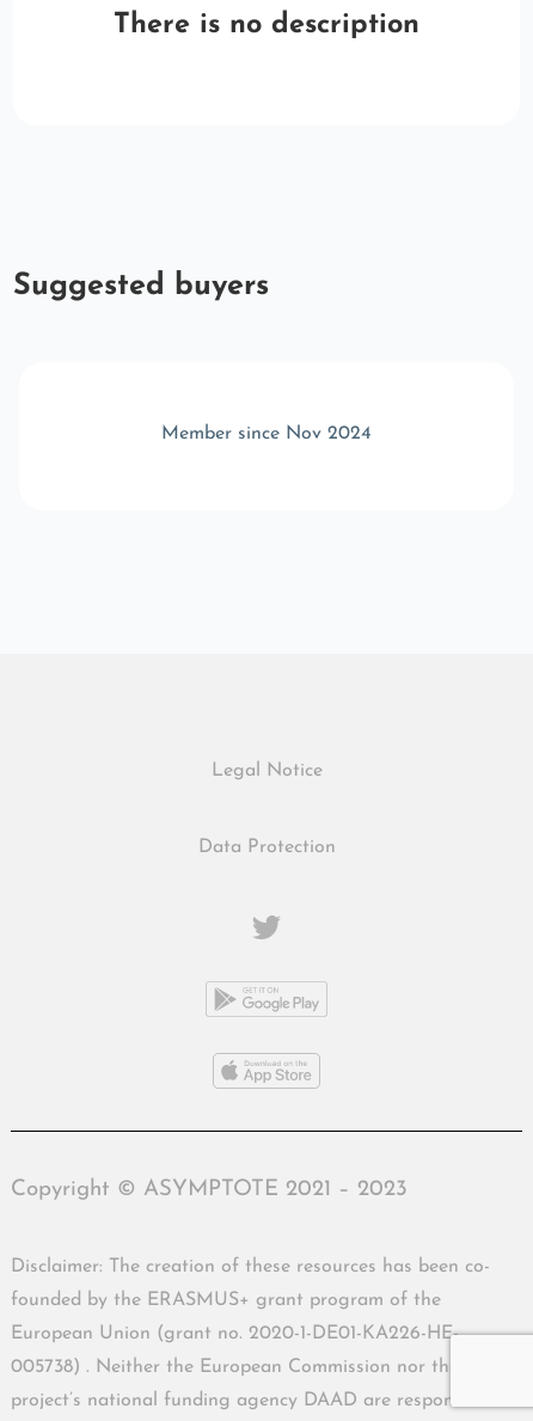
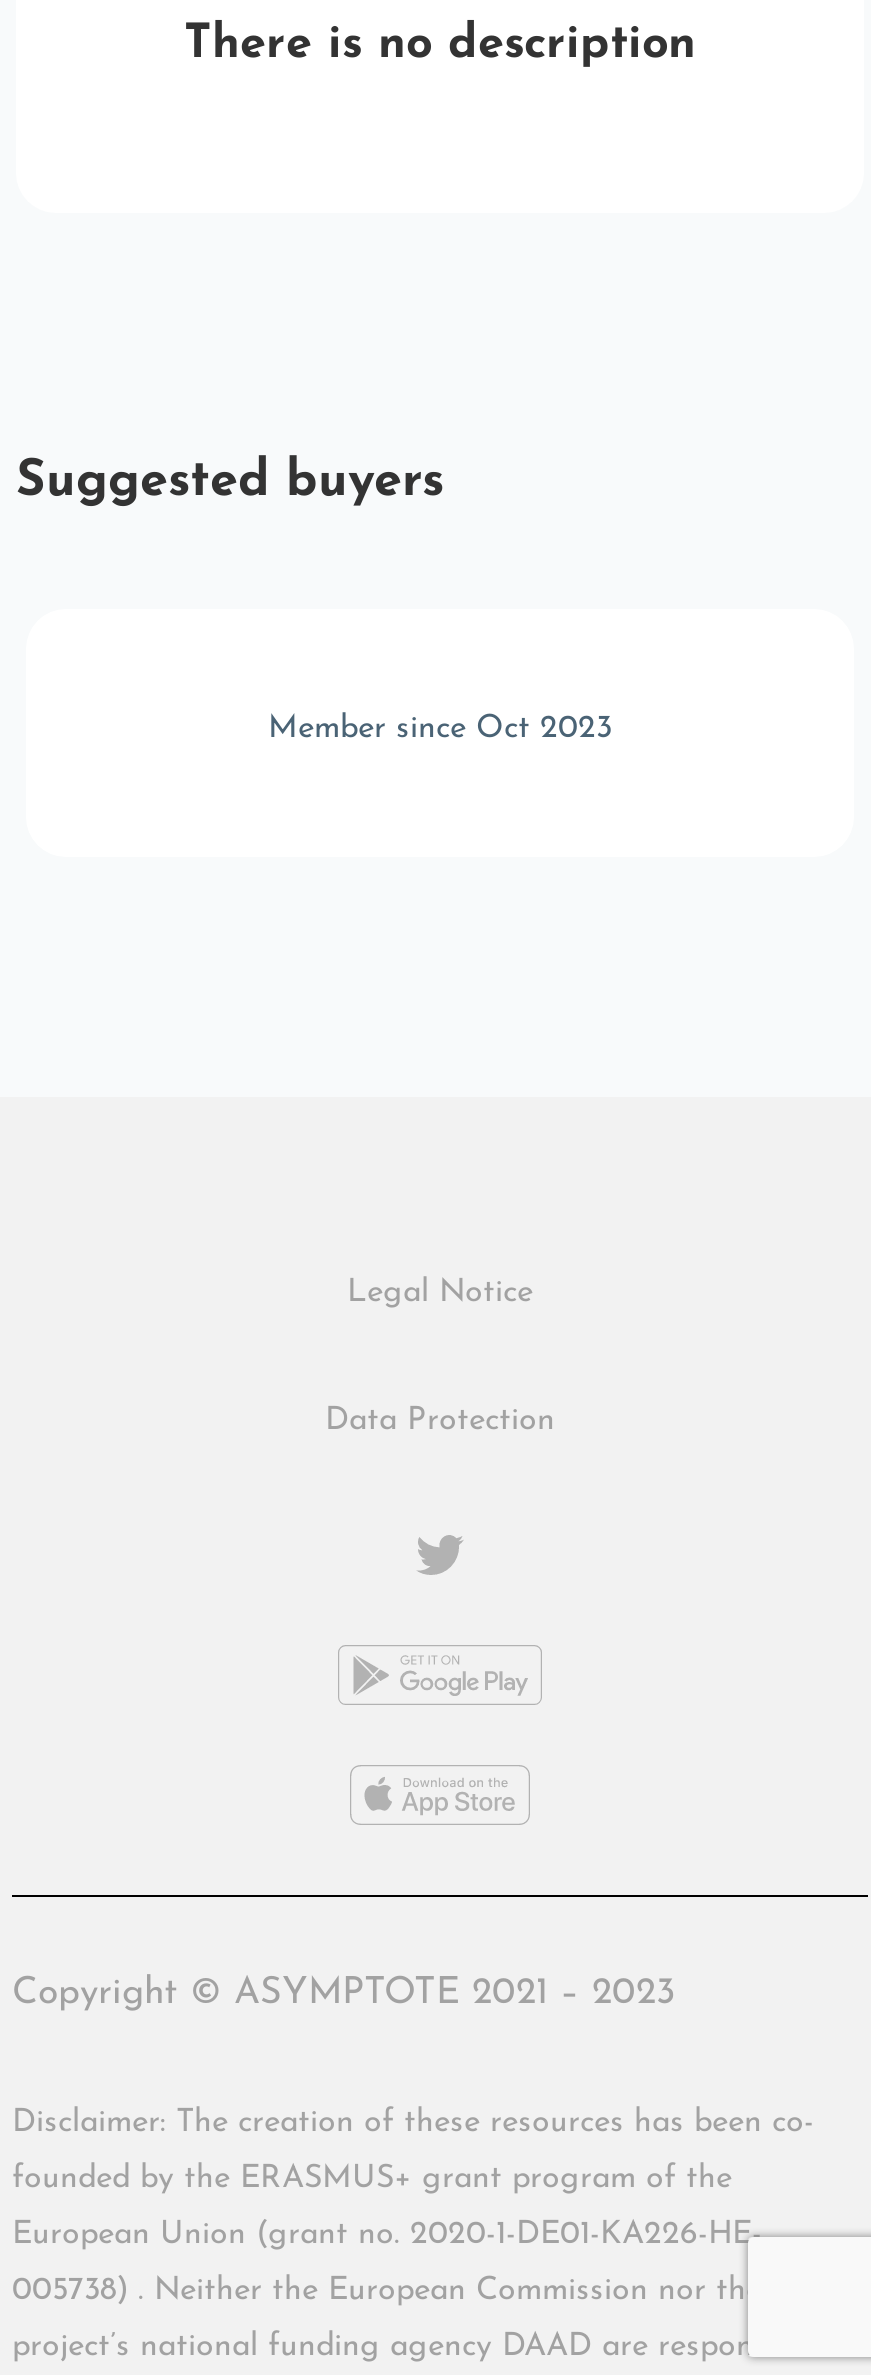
[161,425,372,444] Member since Nov 2024 -> [268,713,612,745] Member since Oct 2023

